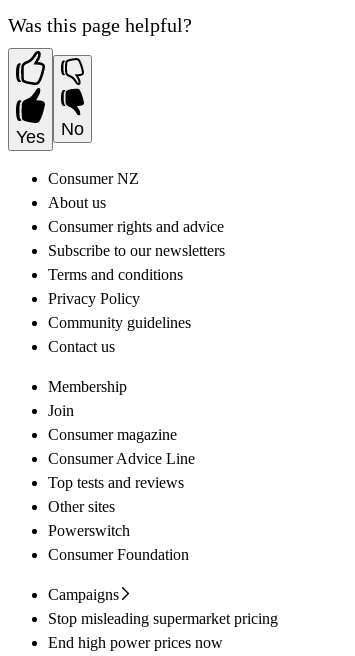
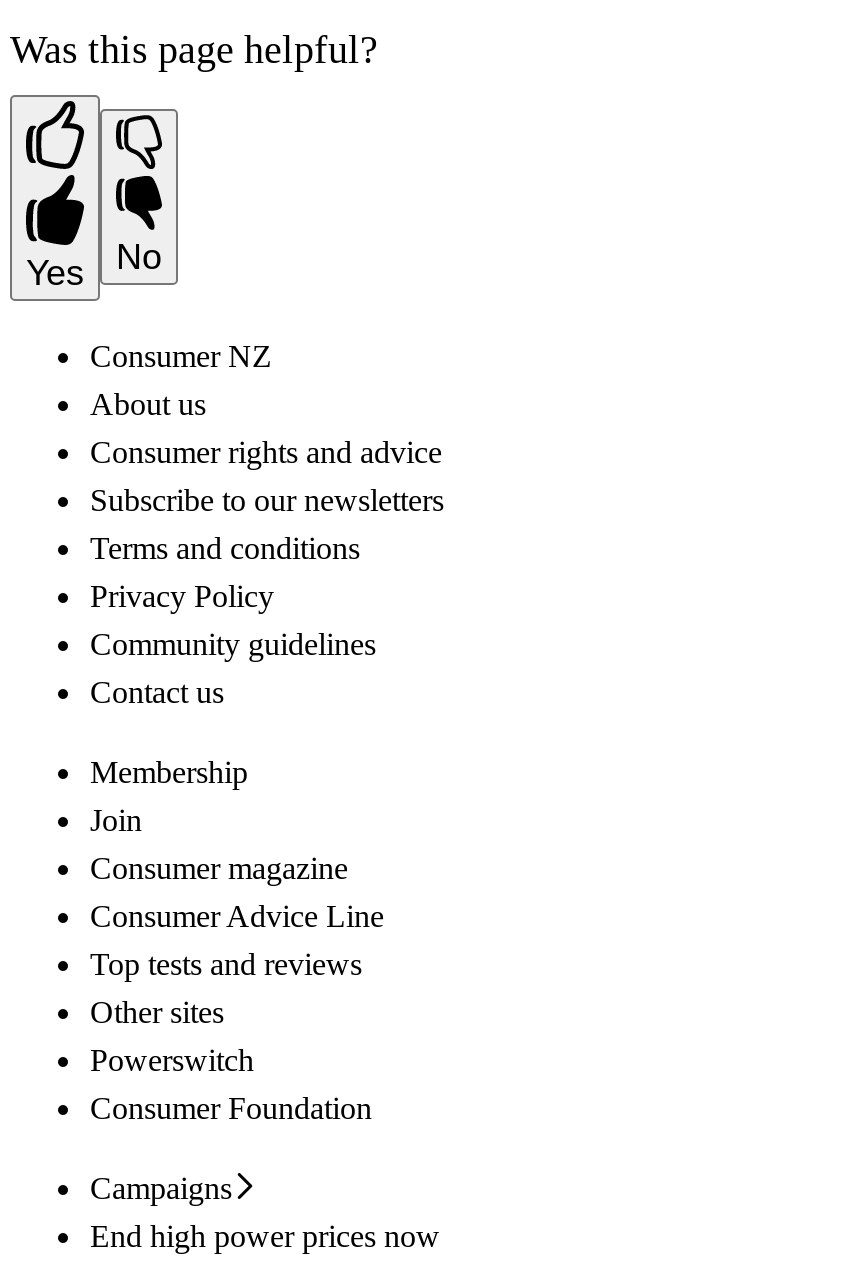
[48,610,278,627] Stop misleading supermarket pricing -> none

